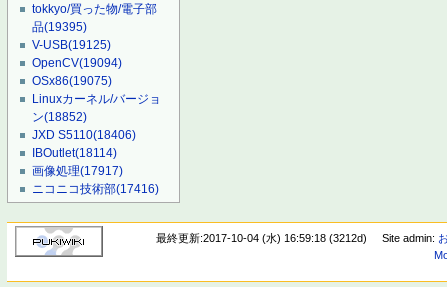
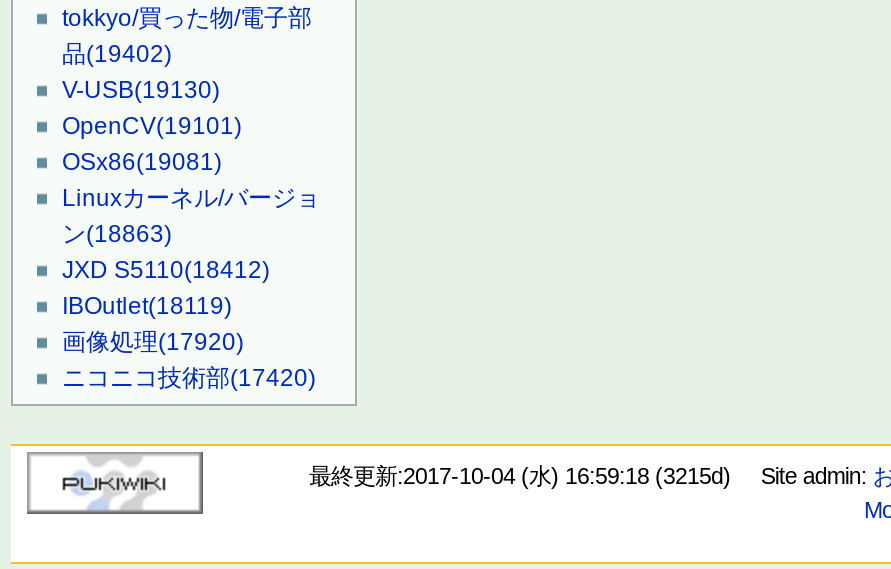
[32,20,87,34] 品(19395) -> [62,40,172,68] 品(19402)
[32,38,111,52] V-USB(19125) -> [62,76,220,104] V-USB(19130)
[32,56,122,70] OpenCV(19094) -> [62,112,242,140] OpenCV(19101)
[32,74,112,88] OSx86(19075) -> [62,148,222,176] OSx86(19081)
[32,110,87,124] ン(18852) -> [62,220,172,248] ン(18863)
[32,128,136,142] JXD S5110(18406) -> [62,256,270,284] JXD S5110(18412)
[32,146,117,160] IBOutlet(18114) -> [62,292,232,320] IBOutlet(18119)
[32,164,123,178] 画像処理(17917) -> [62,328,244,356] 画像処理(17920)
[32,182,159,196] ニコニコ技術部(17416) -> [62,364,316,392] ニコニコ技術部(17420)
[156,232,367,244] 最終更新:2017-10-04 (水) 16:59:18 (3212d) -> [309,464,731,488] 最終更新:2017-10-04 (水) 16:59:18 (3215d)

